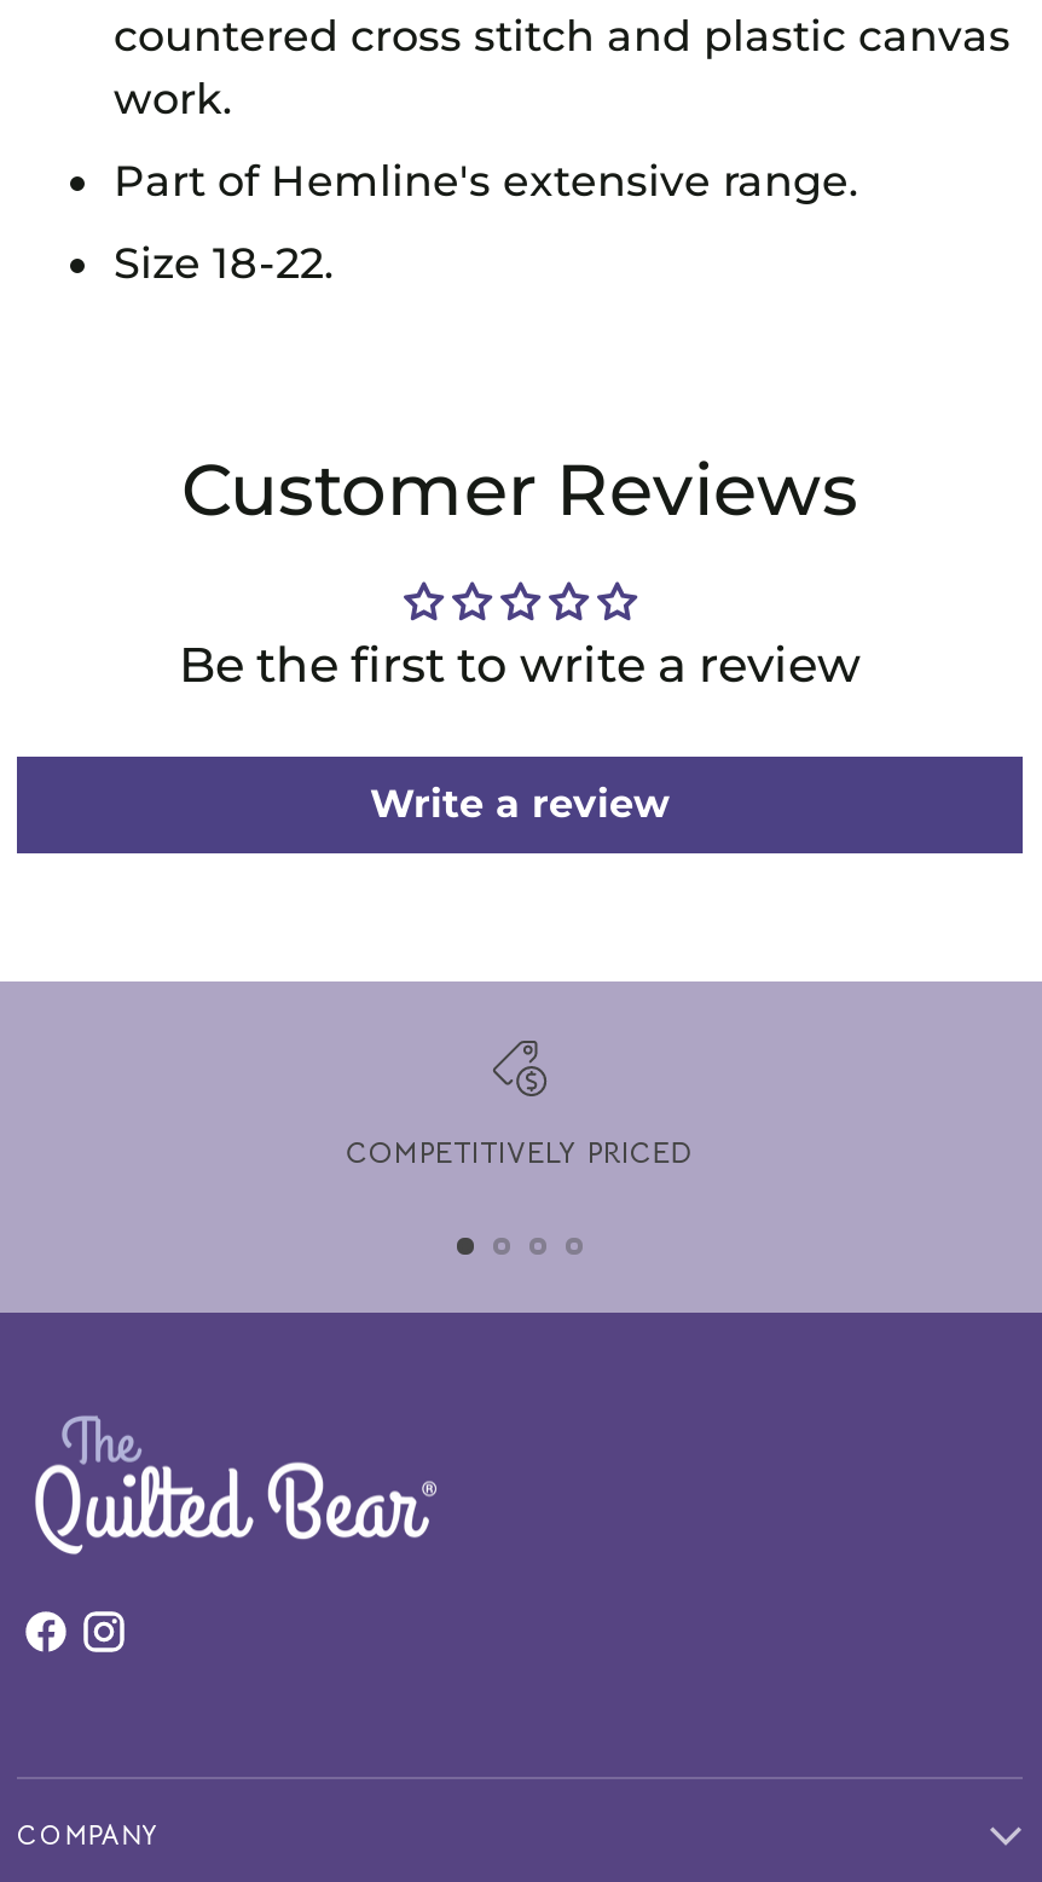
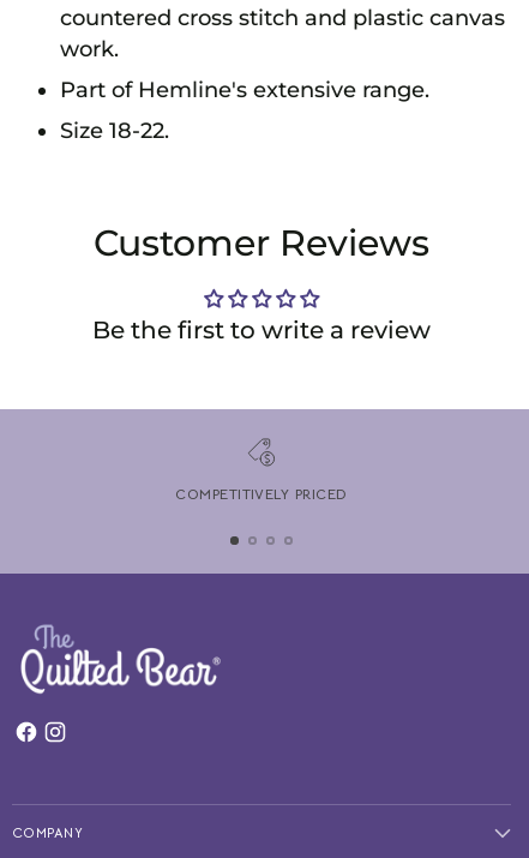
[370,781,670,827] Write a review -> none

